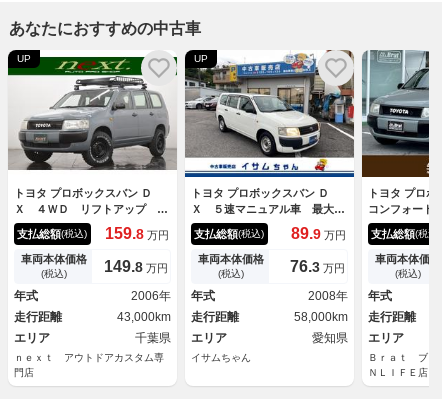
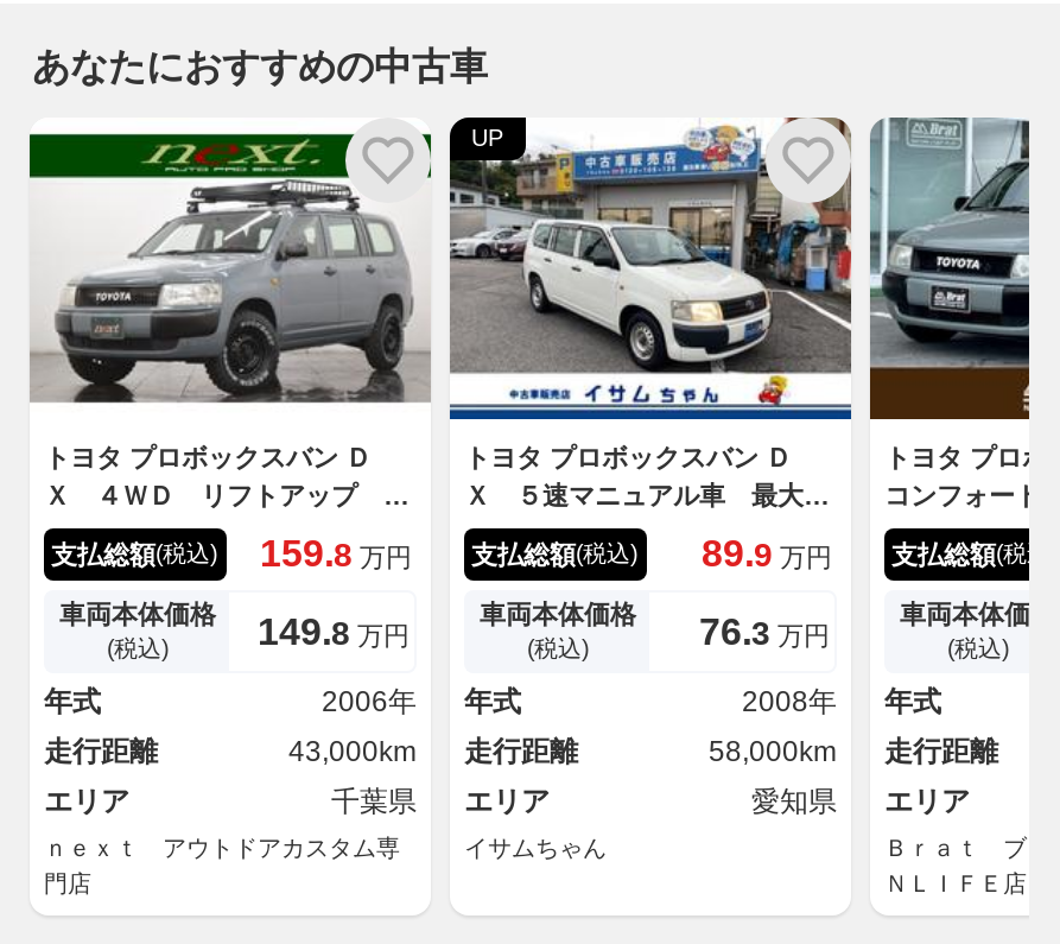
[17,53,31,64] UP -> none

